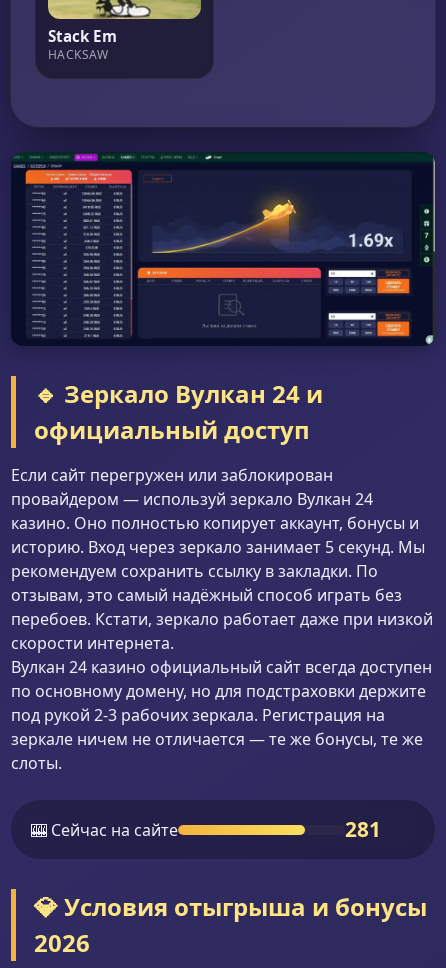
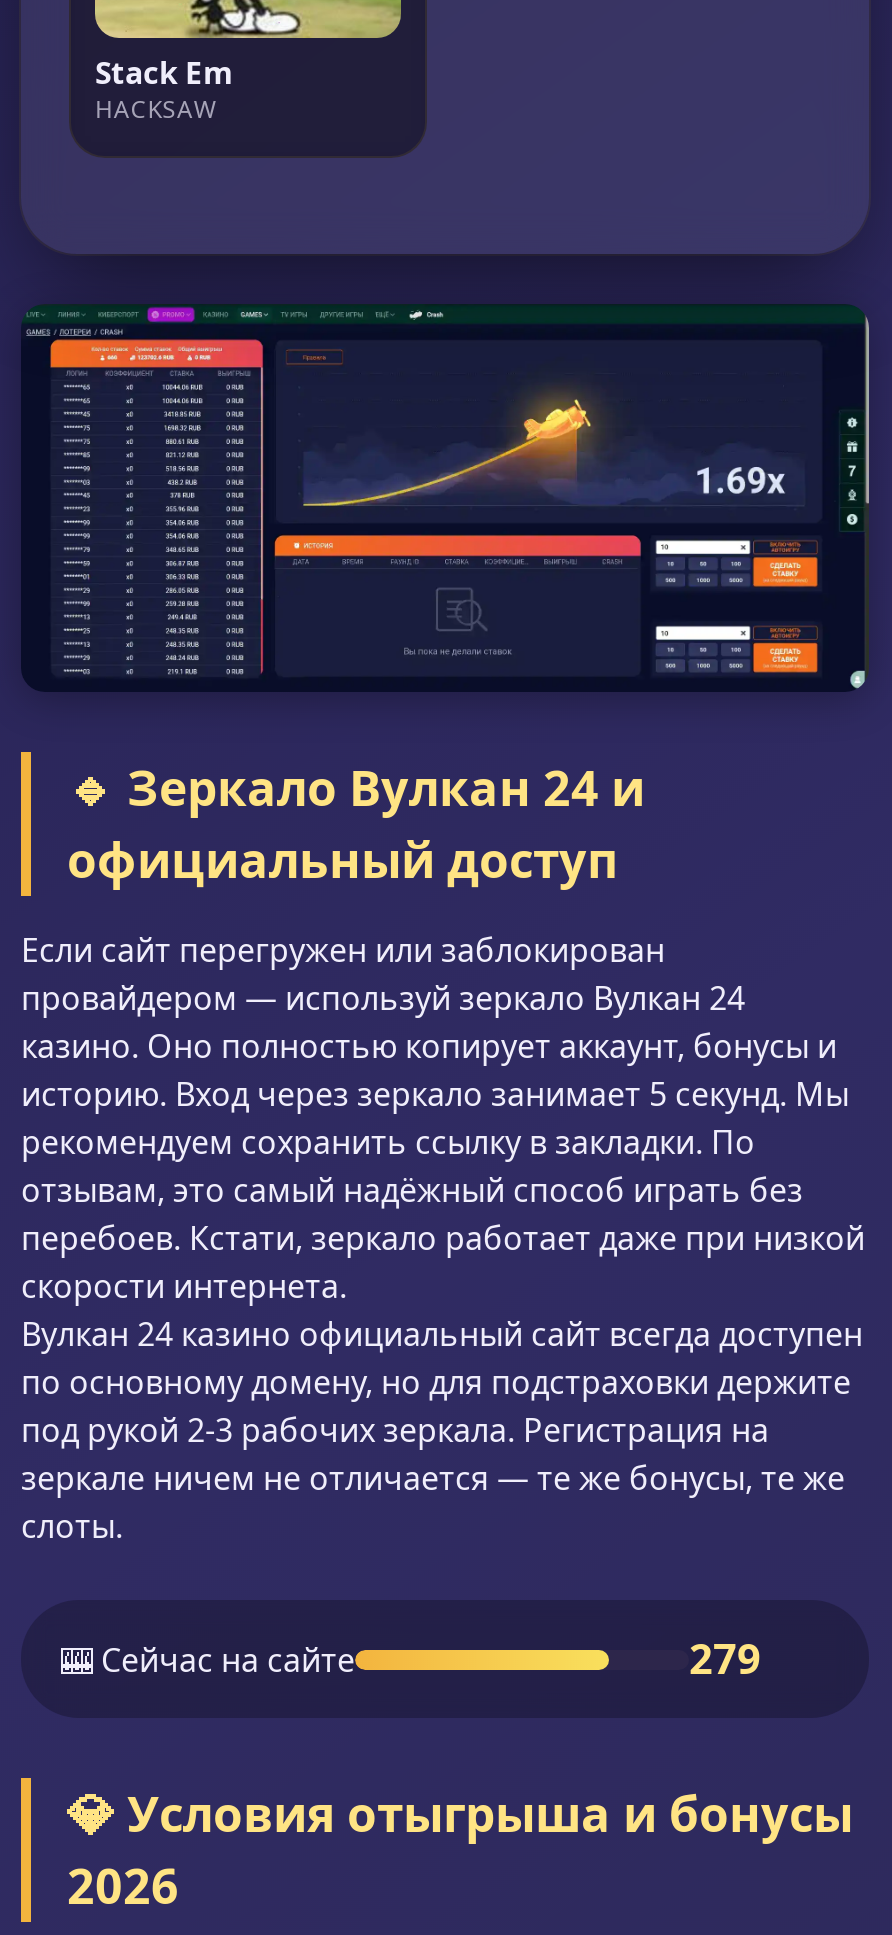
[345,815,381,843] 281 -> [689,1630,761,1686] 279

